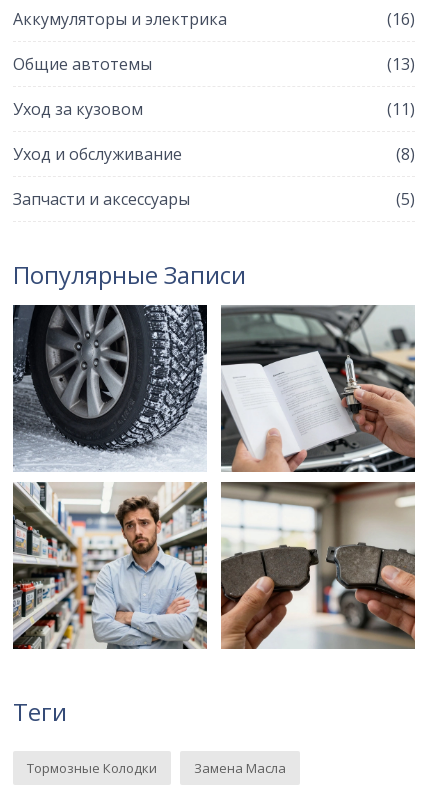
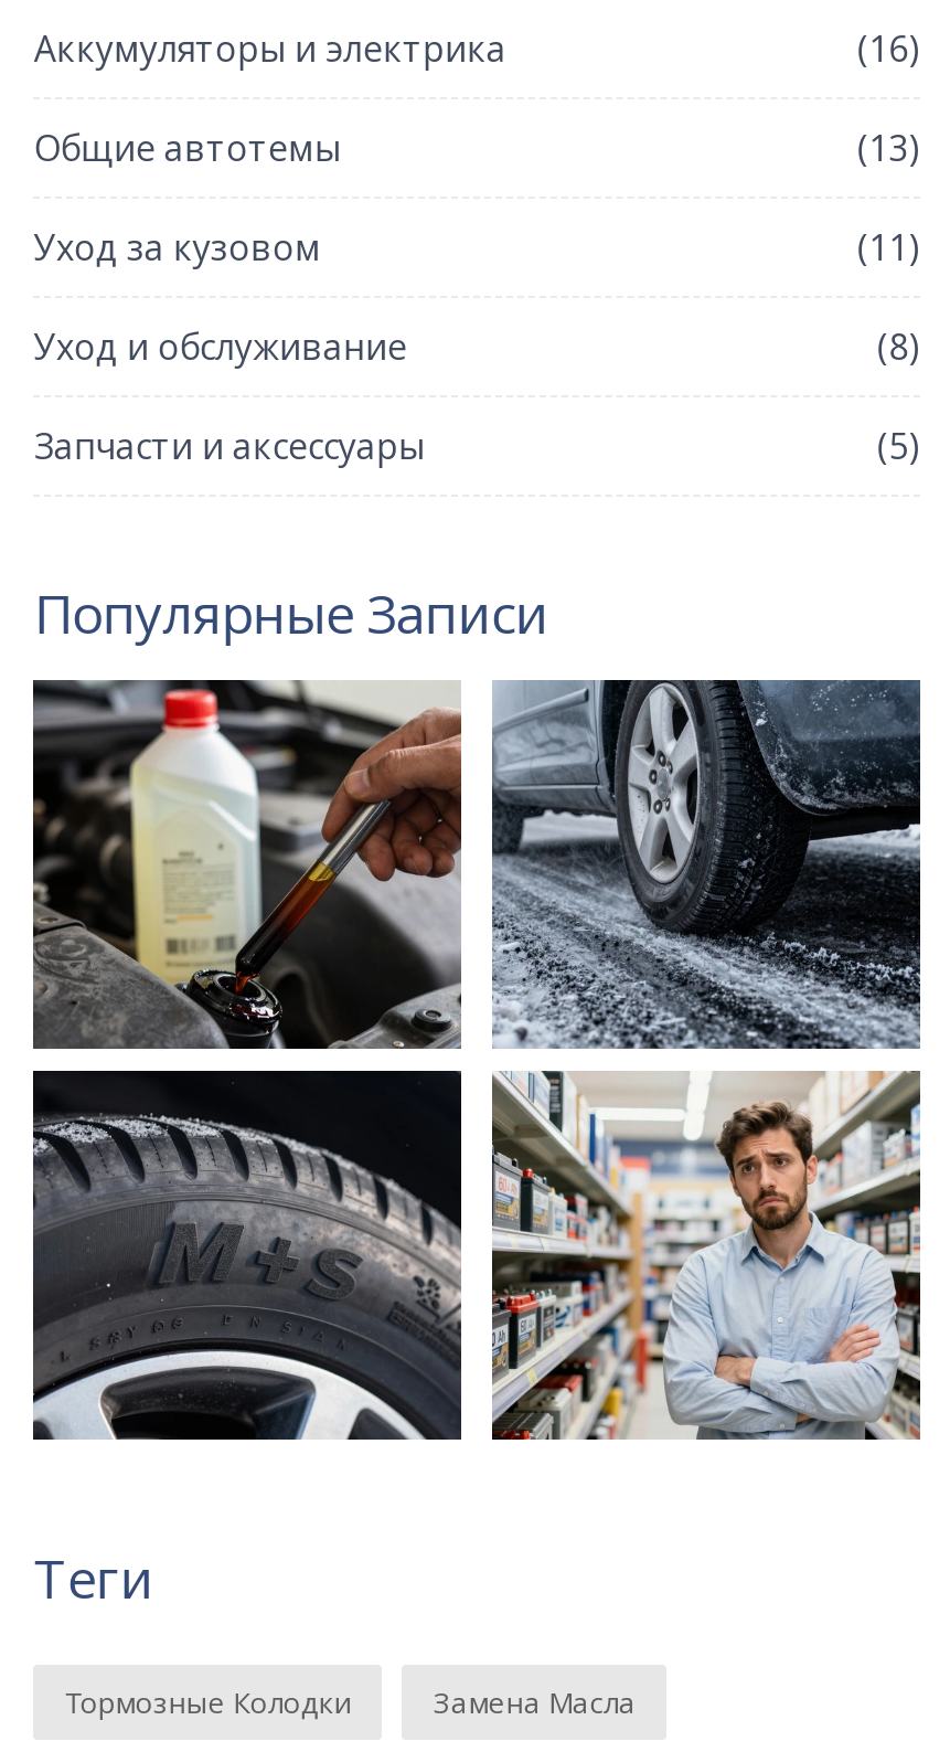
[12,304,208,472] [image] -> [31,678,463,1051] [image]
[220,305,416,473] [image] -> [490,680,922,1051] [image]
[12,481,208,650] [image] -> [31,1069,463,1442] [image]
[221,481,416,650] [image] -> [490,1071,922,1442] [image]

